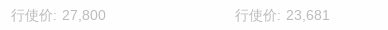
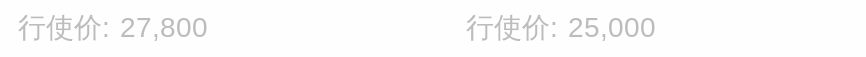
[235,7,330,23] 行使价: 23,681 -> [466,10,656,42] 行使价: 25,000

